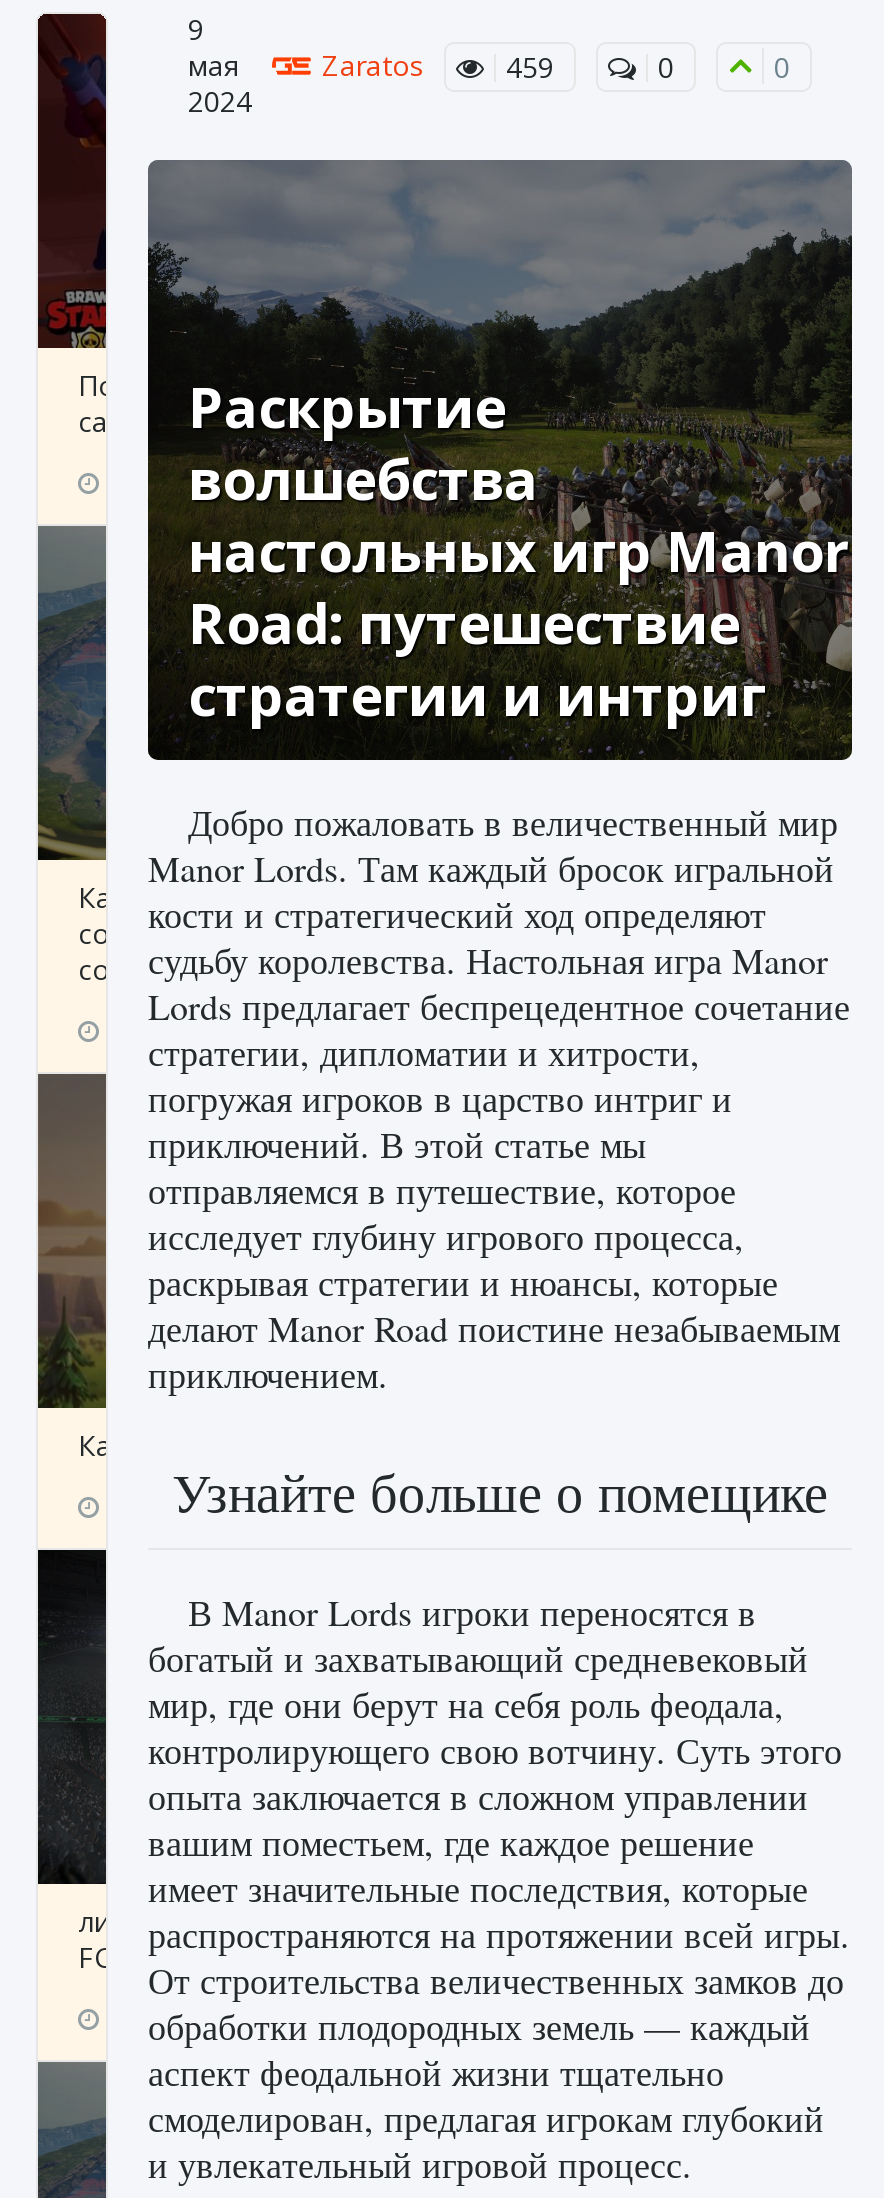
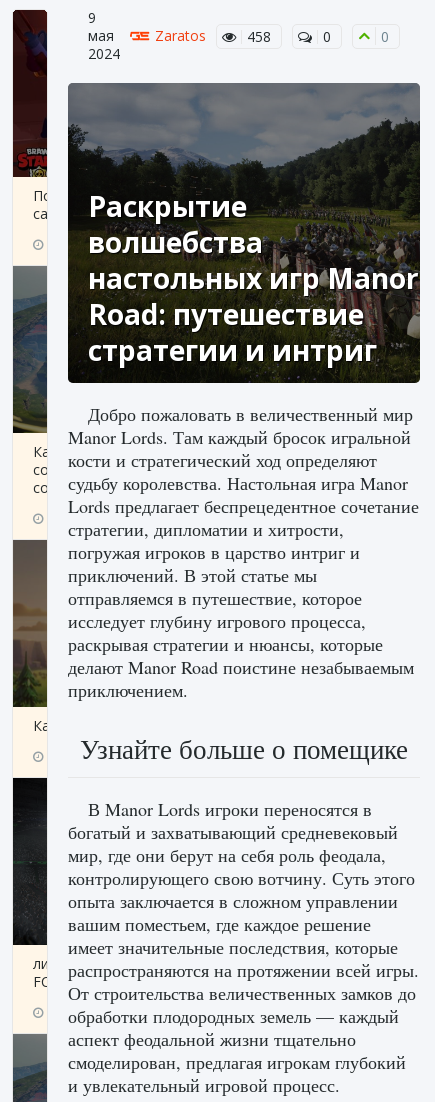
[506,47,554,85] 459 -> [247,26,271,45] 458

